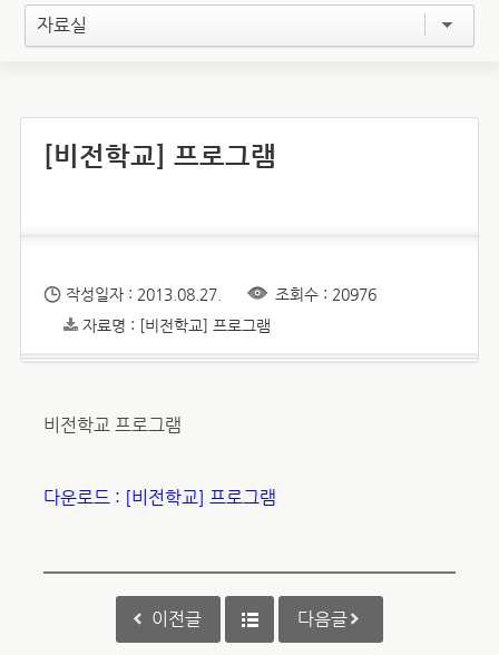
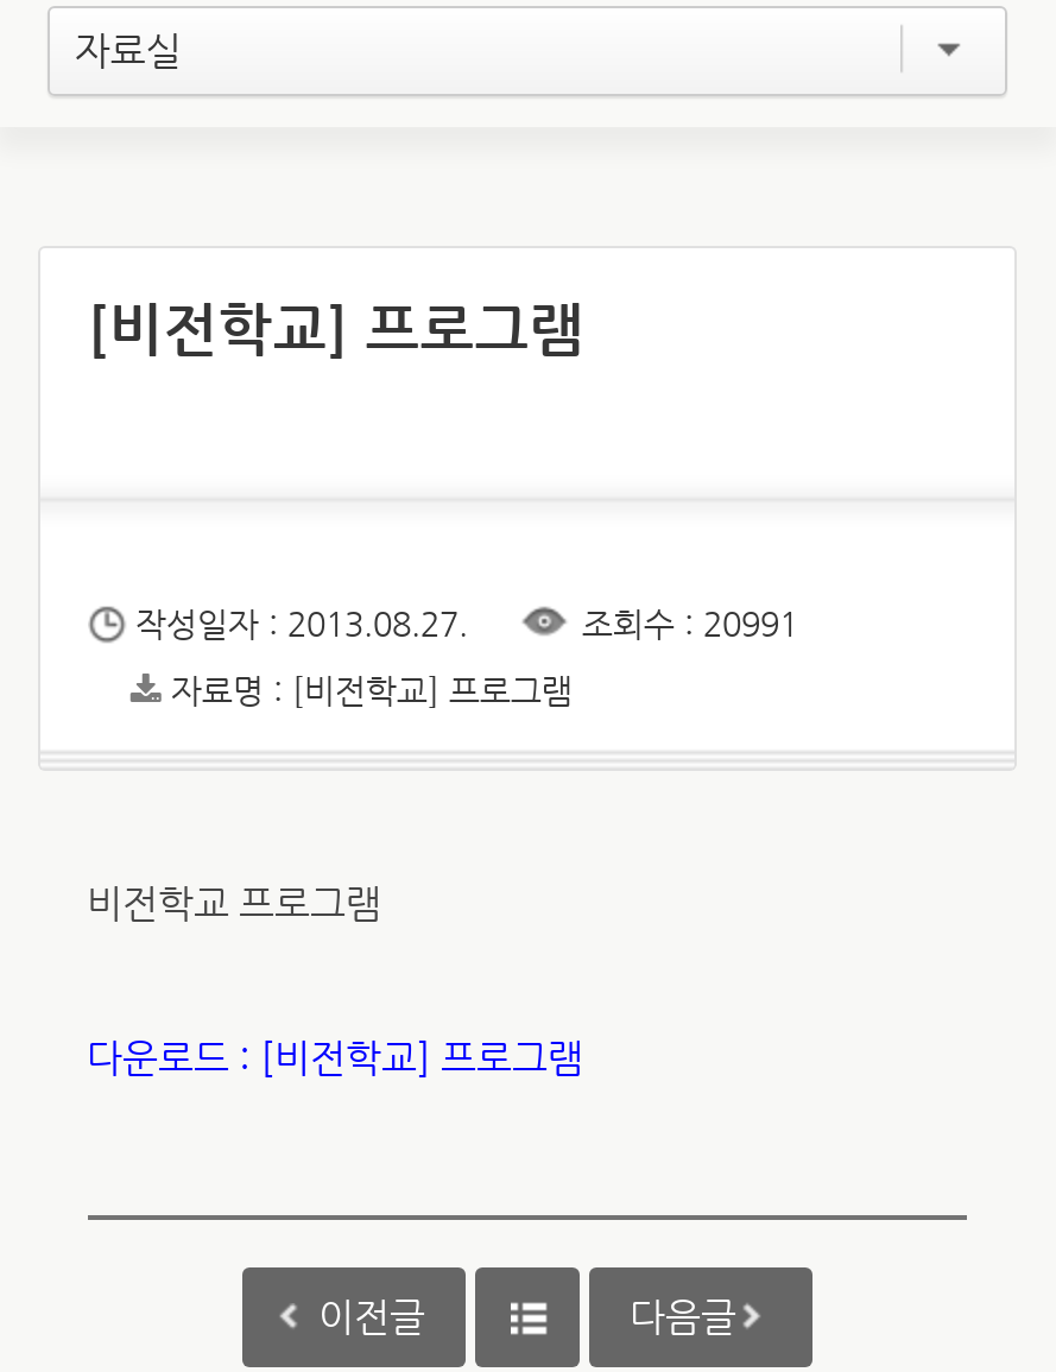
[275,285,376,303] 조회수 : 20976 -> [582,605,798,643] 조회수 : 20991

